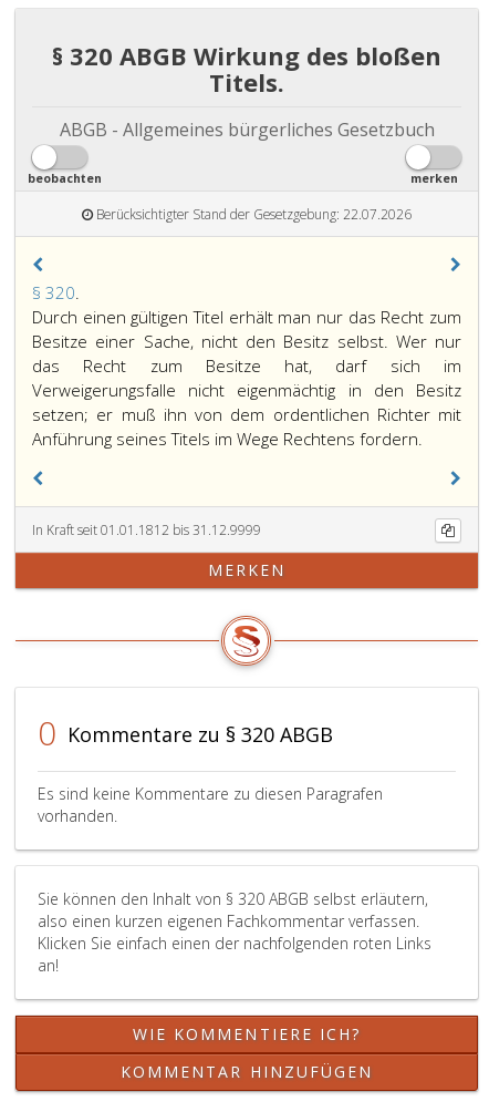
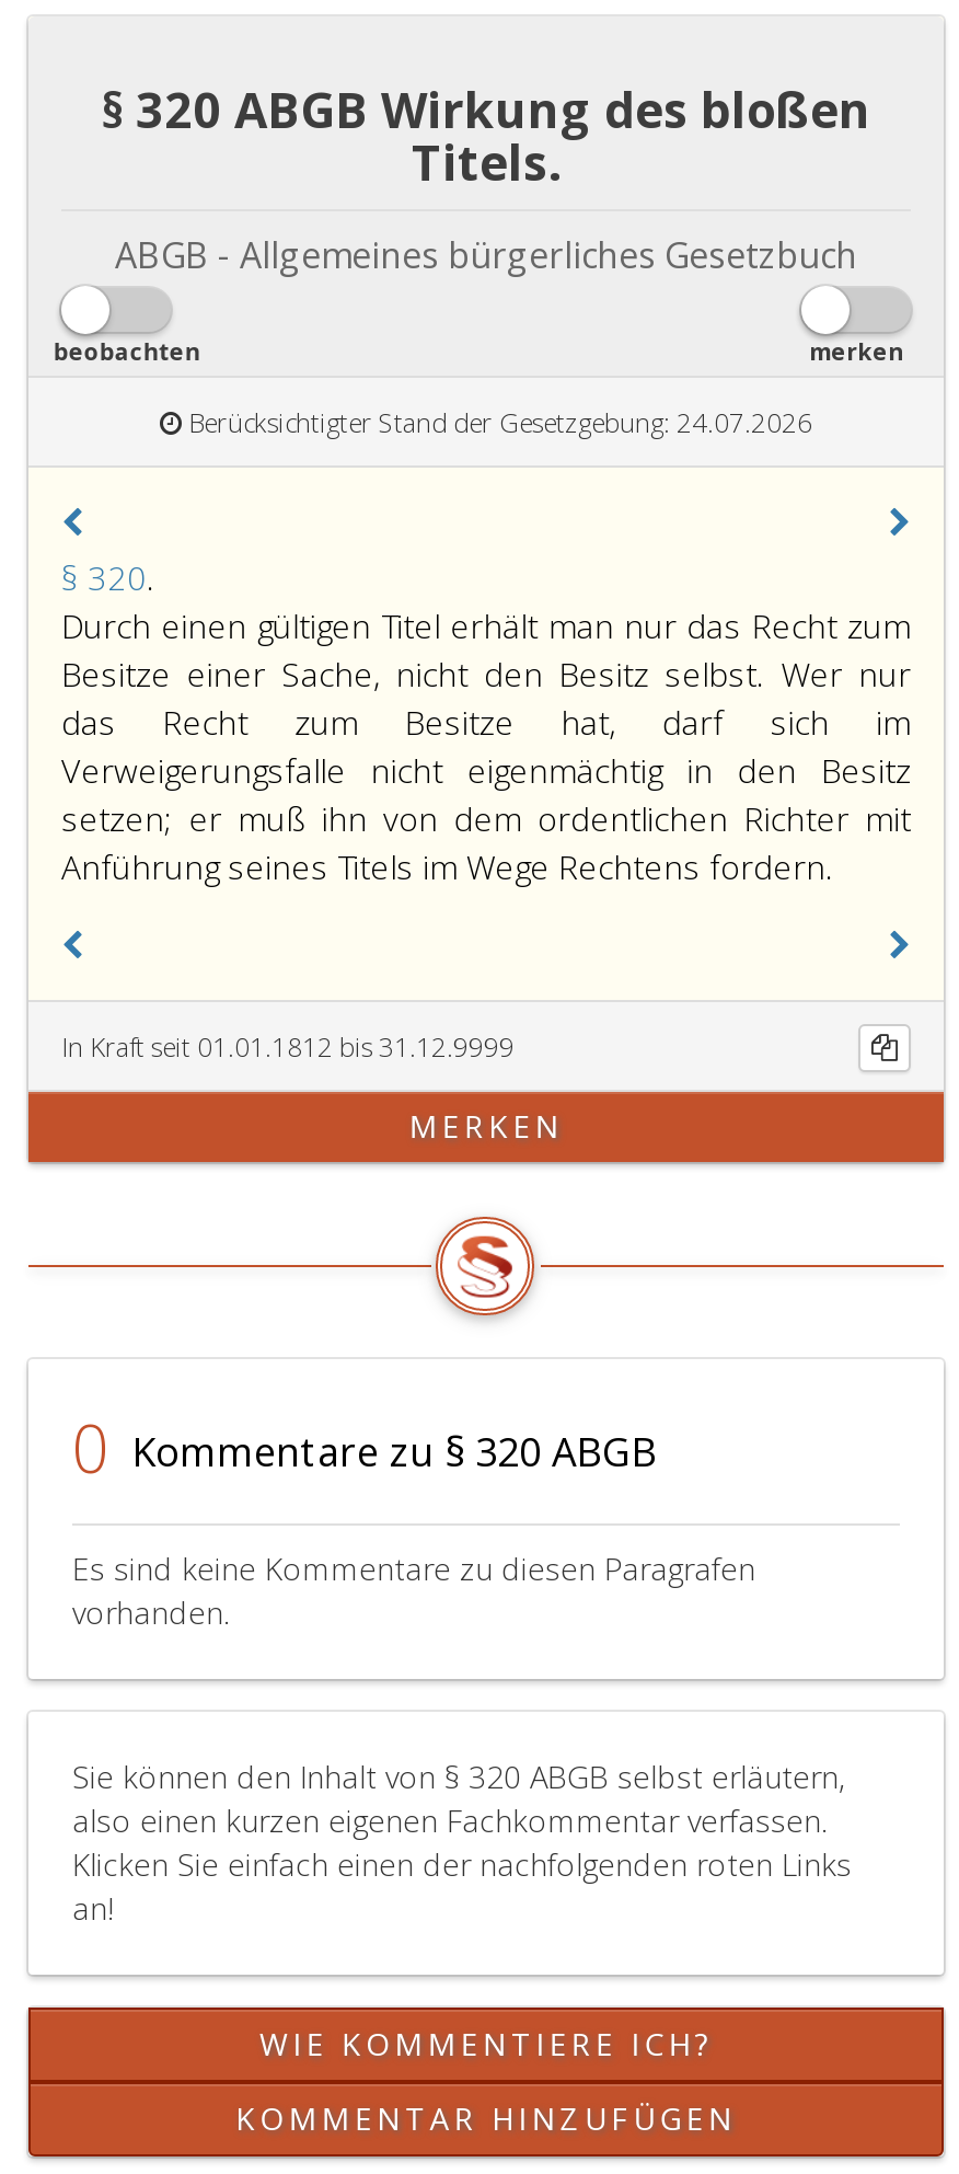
[93,205,412,223] Berücksichtigter Stand der Gesetzgebung: 22.07.2026 -> [182,404,812,439] Berücksichtigter Stand der Gesetzgebung: 24.07.2026

